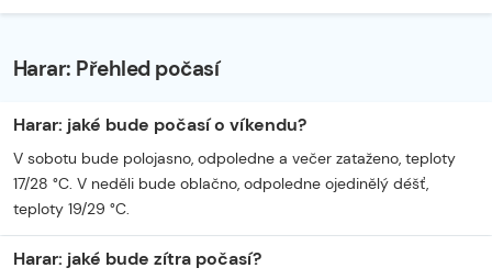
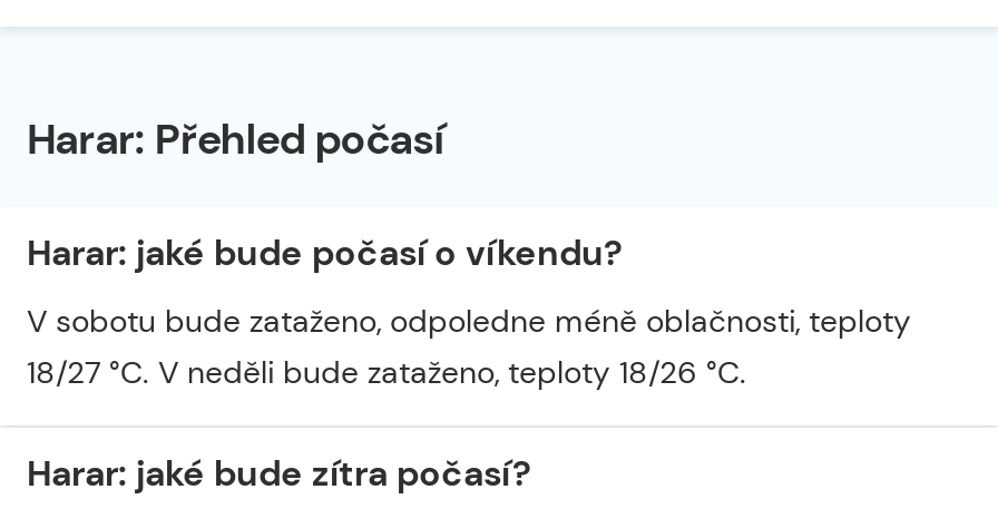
[13,148,456,219] V sobotu bude polojasno, odpoledne a večer zataženo, teploty | 17/28 °C. V neděli bude oblačno, odpoledne ojedinělý déšť, | teploty 19/29 °C. -> [27,301,911,392] V sobotu bude zataženo, odpoledne méně oblačnosti, teploty | 18/27 °C. V neděli bude zataženo, teploty 18/26 °C.

